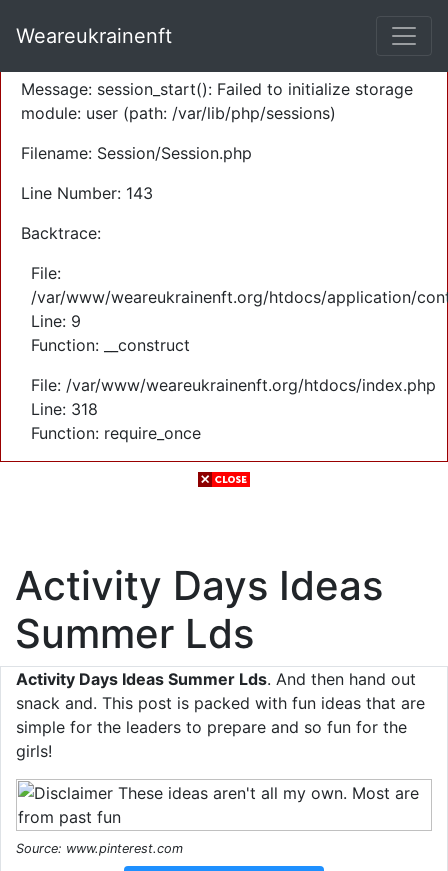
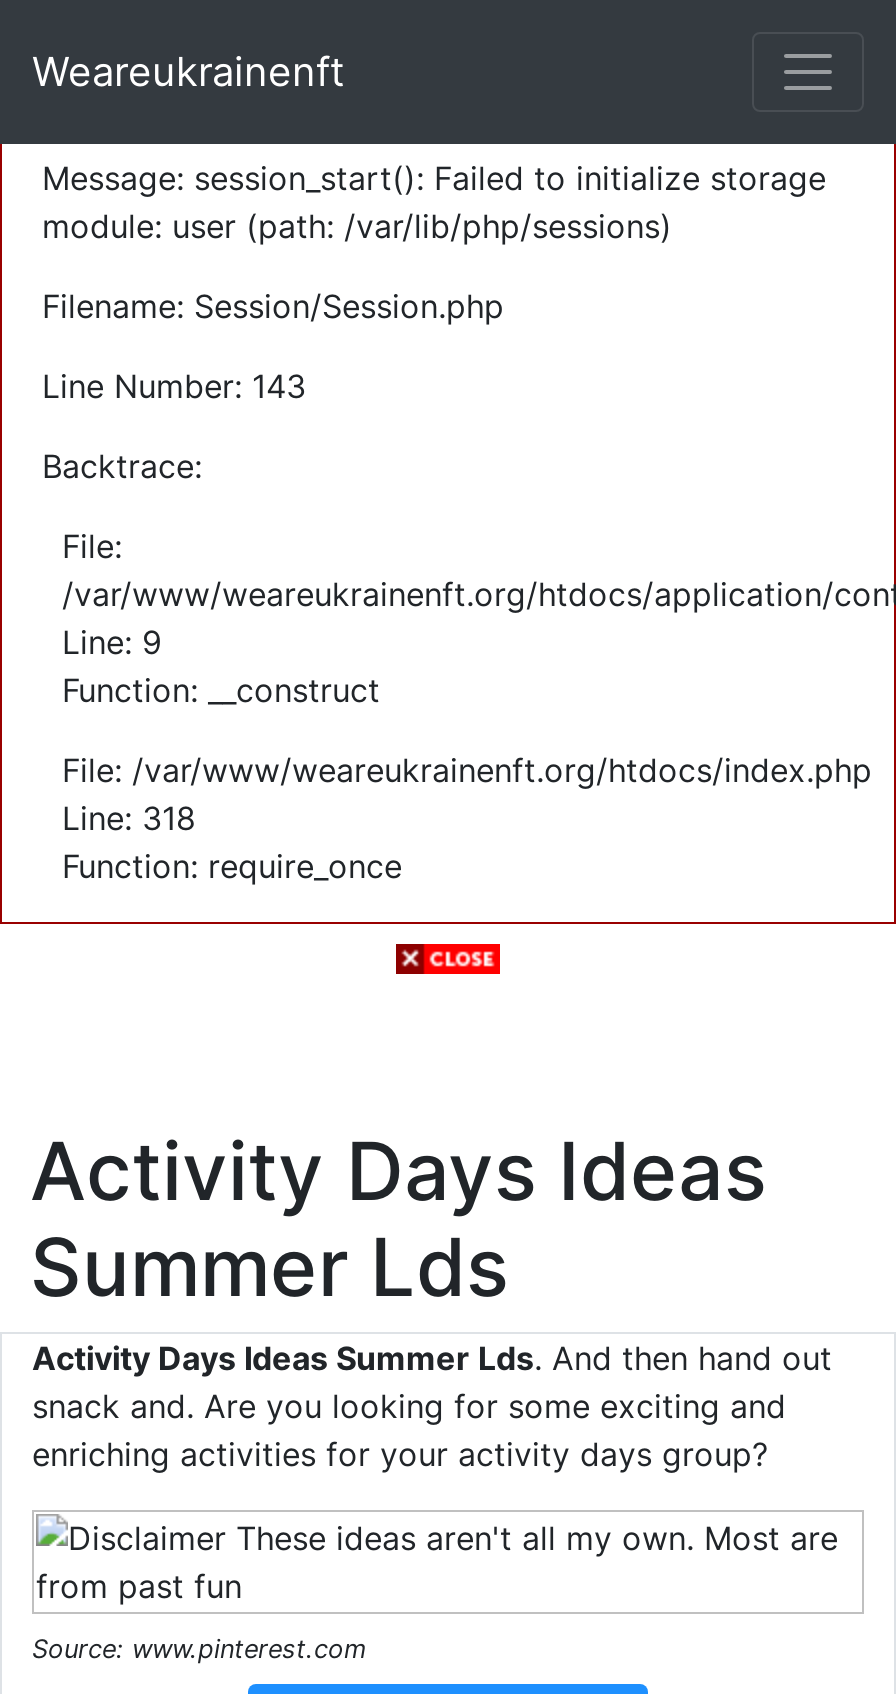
[16,693,425,761] snack and. This post is packed with fun ideas that are | simple for the leaders to prepare and so fun for the | girls! -> [32,1386,786,1474] snack and. Are you looking for some exciting and | enriching activities for your activity days group?

